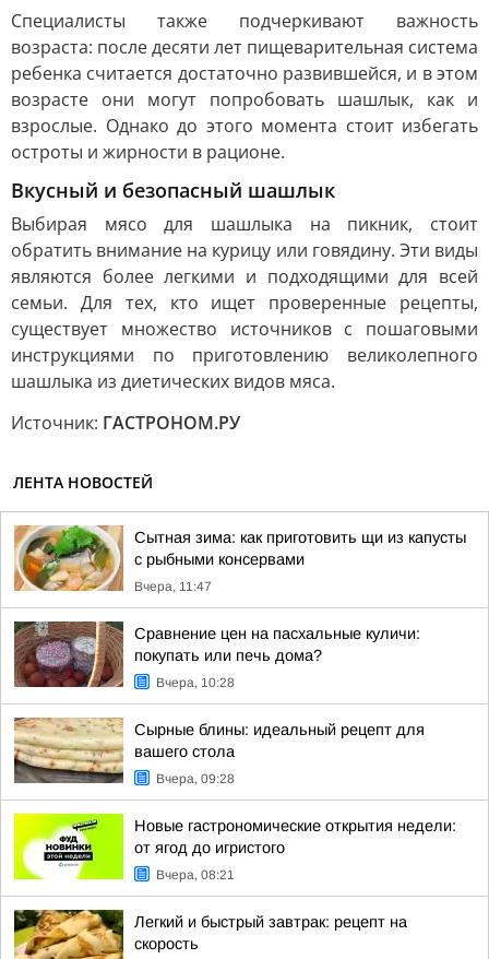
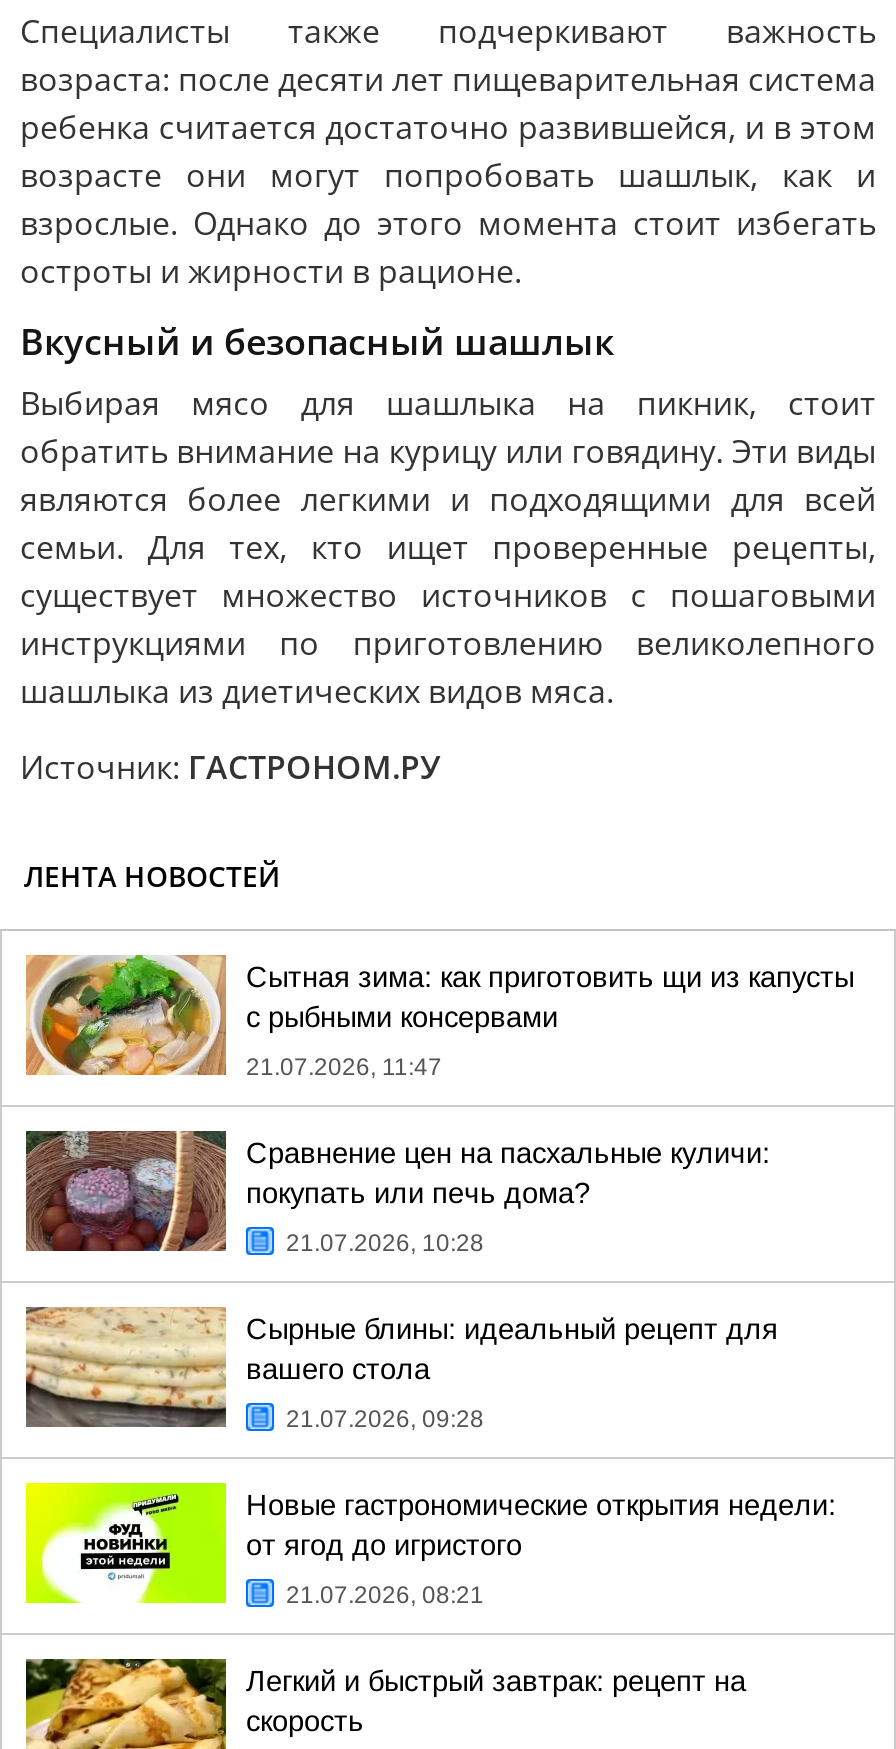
[134,579,212,594] Вчера, 11:47 -> [246,1053,442,1081] 21.07.2026, 11:47
[156,675,235,690] Вчера, 10:28 -> [286,1229,484,1257] 21.07.2026, 10:28
[156,771,235,786] Вчера, 09:28 -> [286,1405,484,1433] 21.07.2026, 09:28
[156,867,235,883] Вчера, 08:21 -> [286,1581,484,1609] 21.07.2026, 08:21

